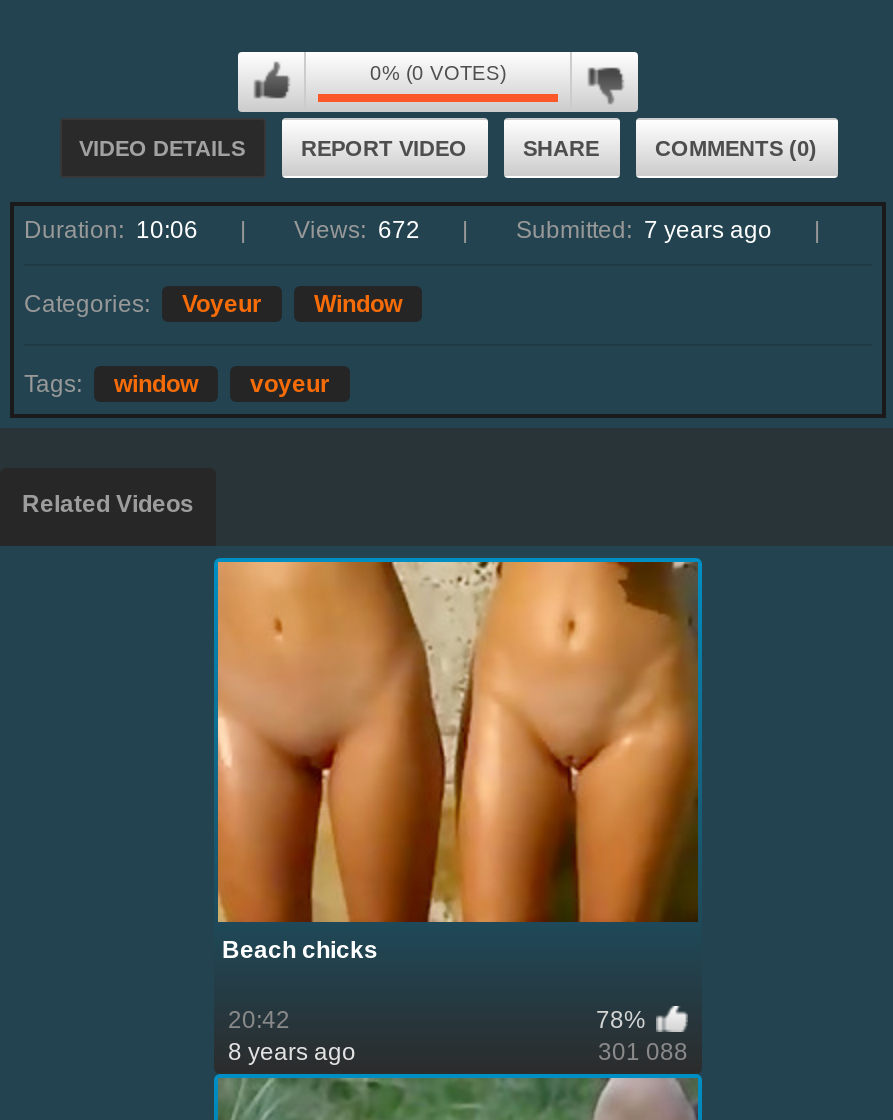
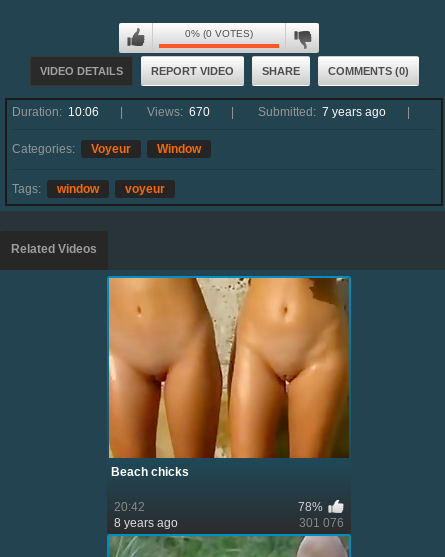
[294,216,420,244] Views: 672 -> [147,105,210,119] Views: 670
[598,1038,688,1066] 301 088 -> [299,516,344,530] 301 076

